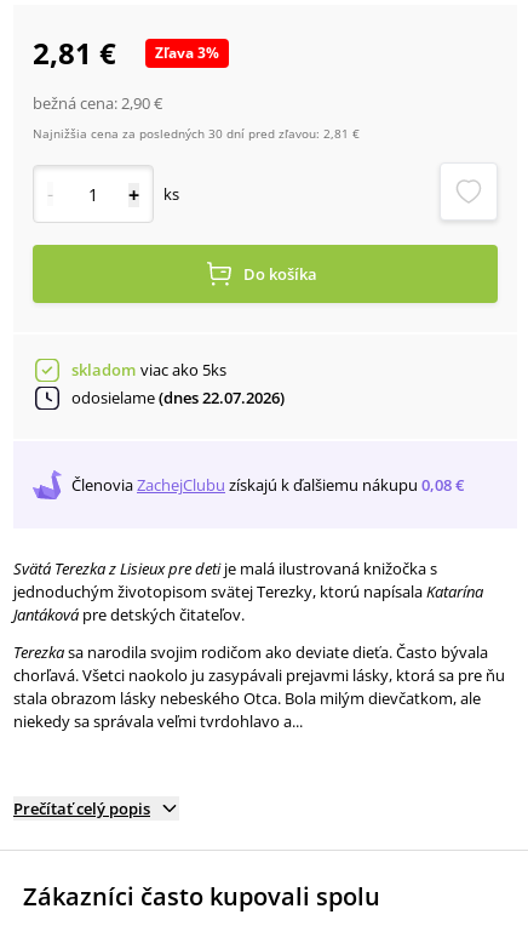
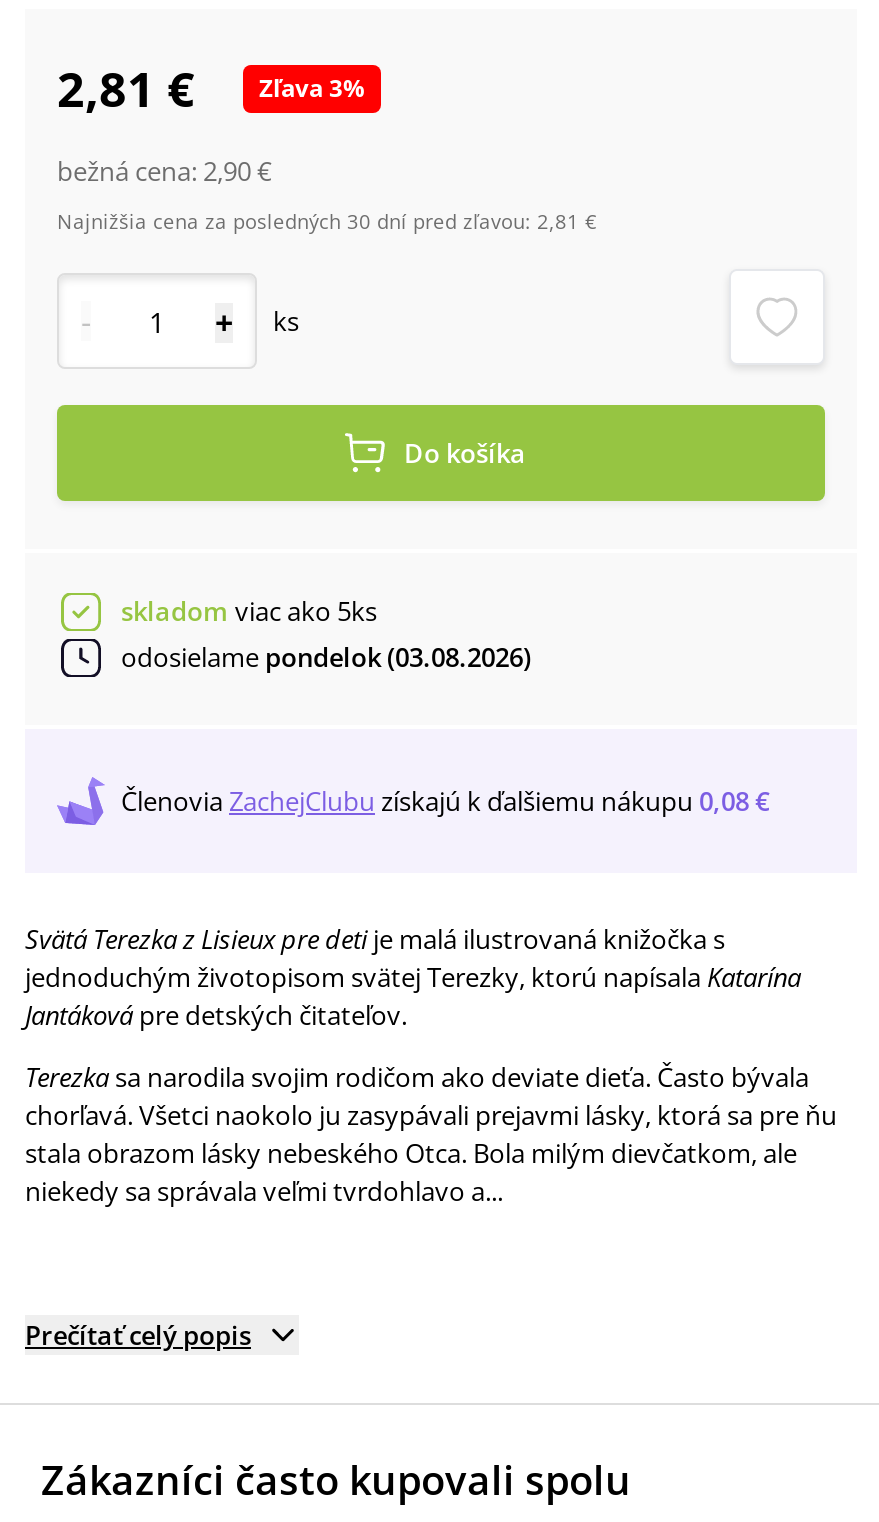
[71,387,285,408] odosielame (dnes 22.07.2026) -> [121,639,531,675] odosielame pondelok (03.08.2026)

